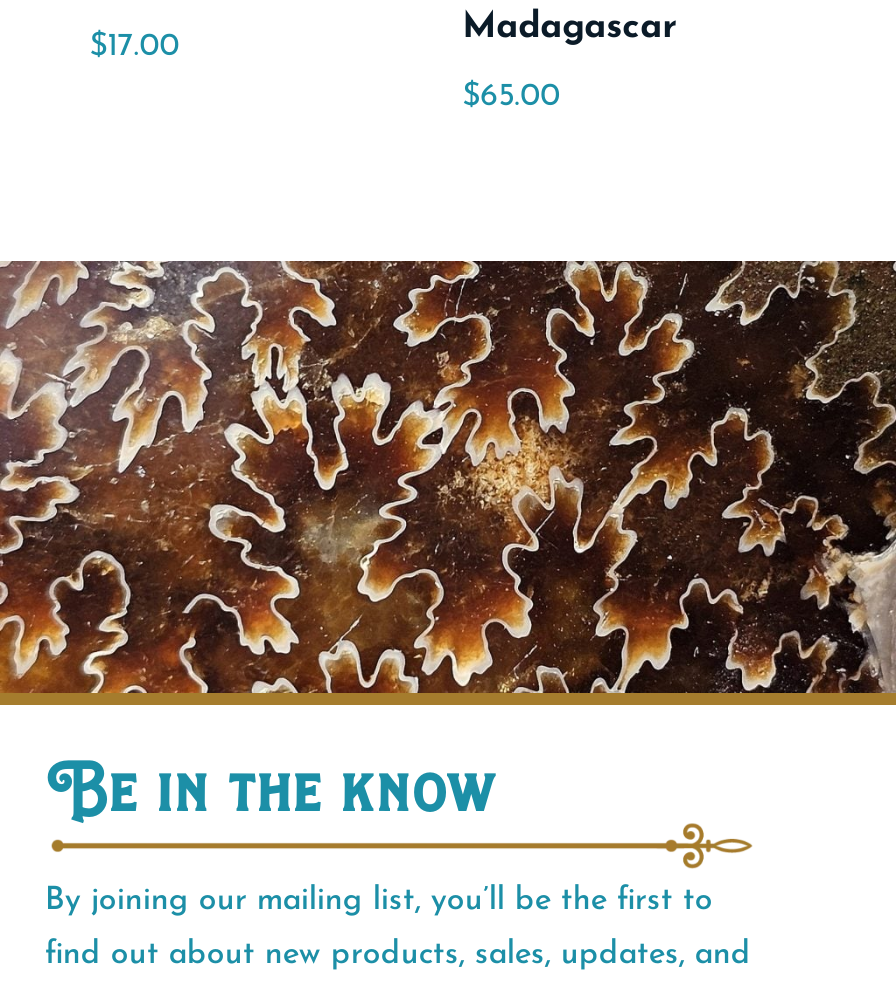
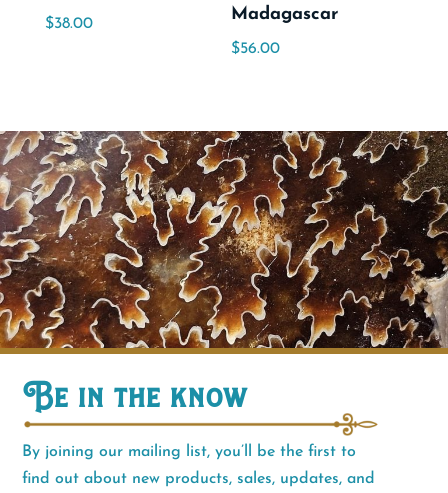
[90,31,180,63] $17.00 -> [45,16,93,32] $38.00
[462,81,560,113] $65.00 -> [231,41,280,57] $56.00

